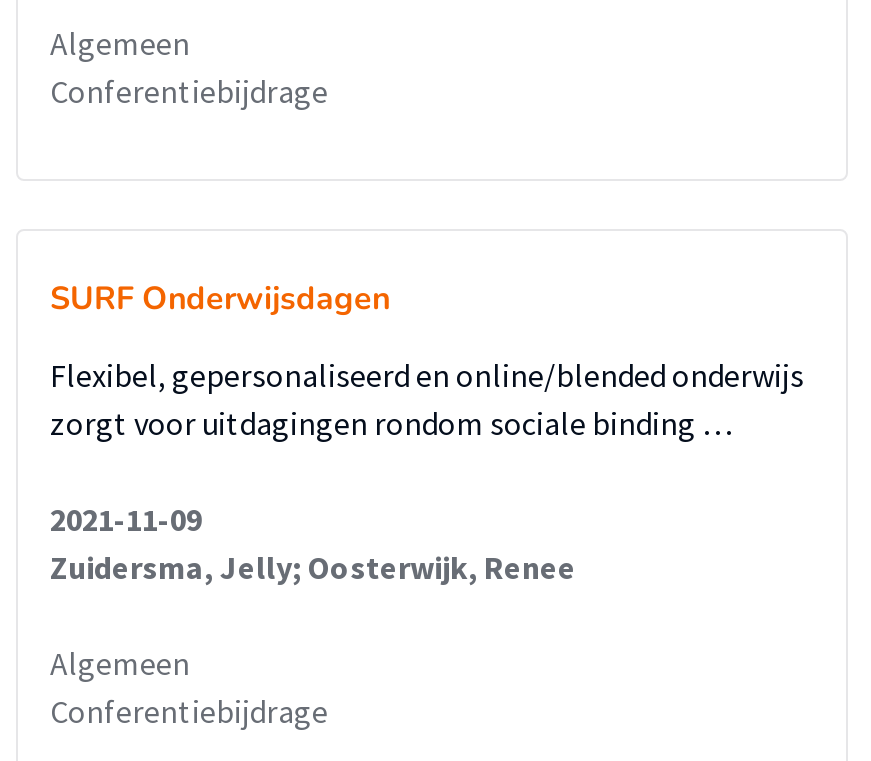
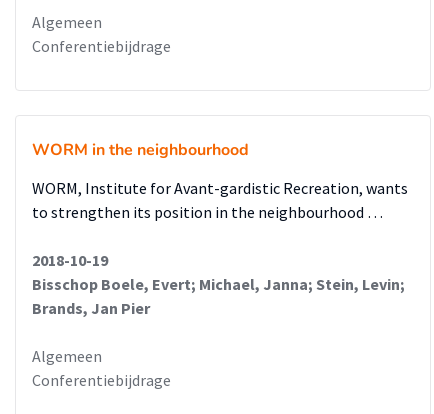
[50,276,390,320] SURF Onderwijsdagen -> [32,139,249,161] WORM in the neighbourhood
[50,354,804,442] Flexibel, gepersonaliseerd en online/blended onderwijs | zorgt voor uitdagingen rondom sociale binding … -> [32,178,408,222] WORM, Institute for Avant-gardistic Recreation, wants | to strengthen its position in the neighbourhood …
[50,498,576,586] 2021-11-09 | Zuidersma, Jelly; Oosterwijk, Renee -> [32,250,405,318] 2018-10-19 | Bisschop Boele, Evert; Michael, Janna; Stein, Levin; | Brands, Jan Pier

